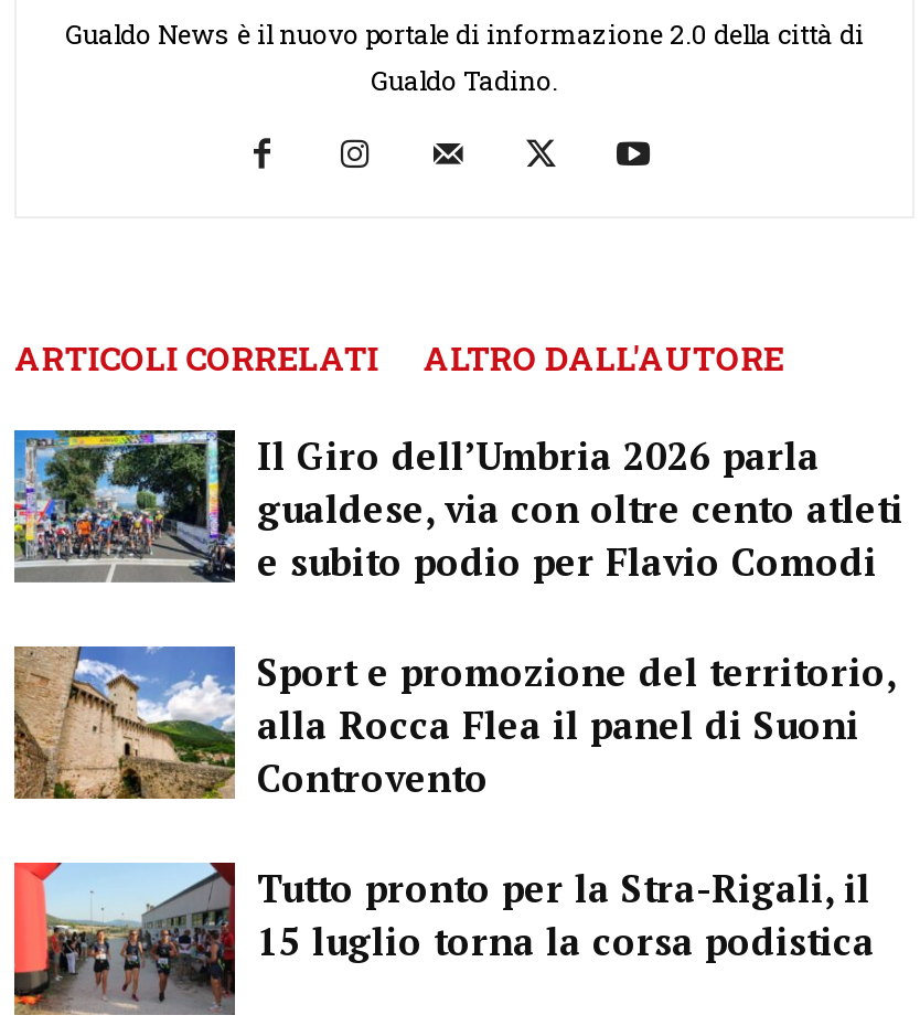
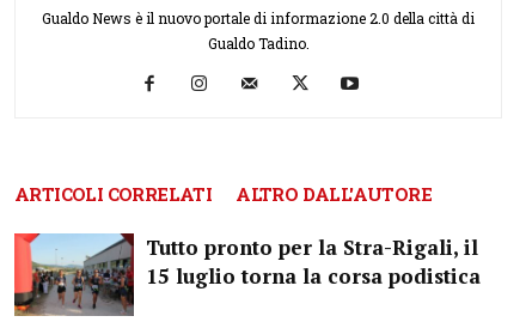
[12,428,903,804] [image] | Il Giro dell’Umbria 2026 parla | gualdese, via con oltre cento atleti | e subito podio per Flavio Comodi | Sport e promozione del territorio, | alla Rocca Flea il panel di Suoni | Controvento -> none
[12,644,226,801] [image] -> none

